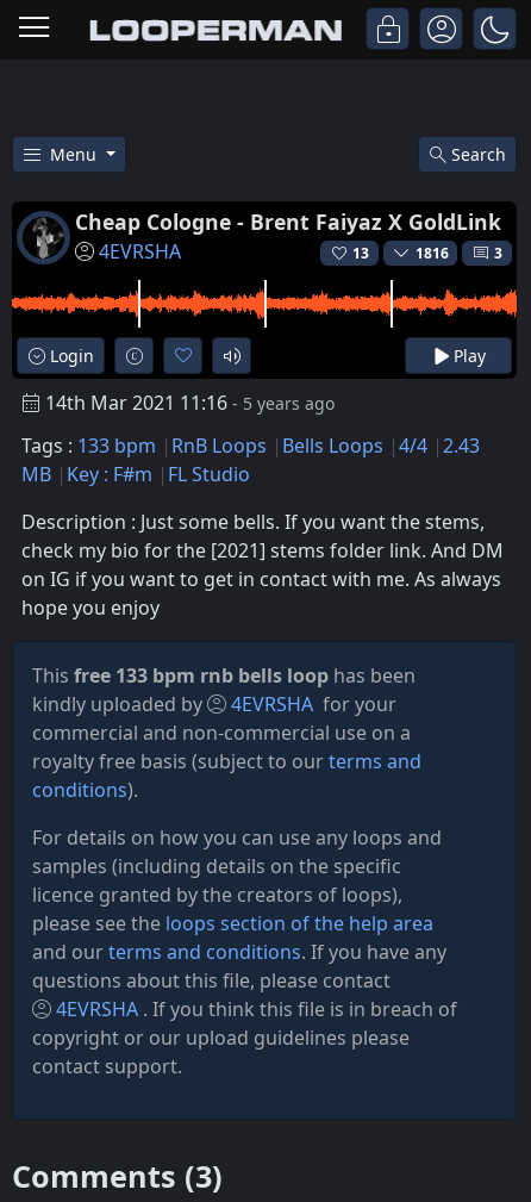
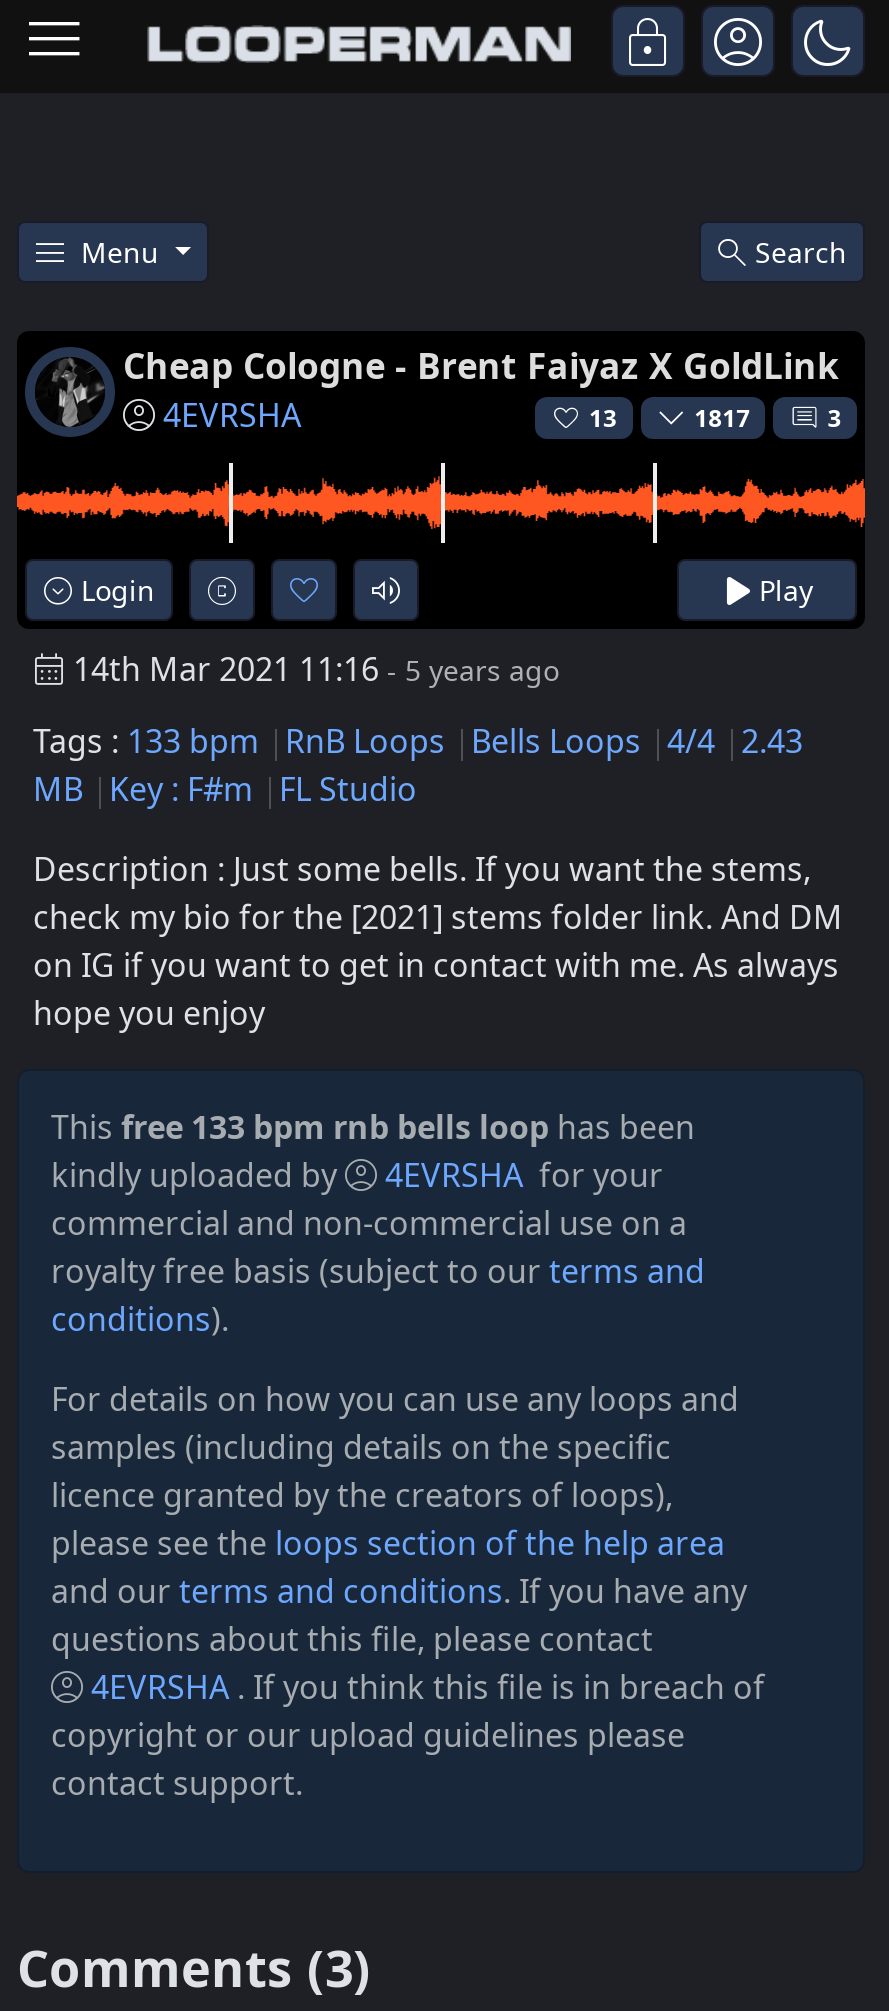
[415,243,448,263] 1816 -> [694,401,750,435] 1817

